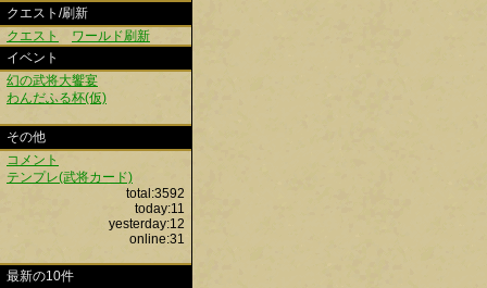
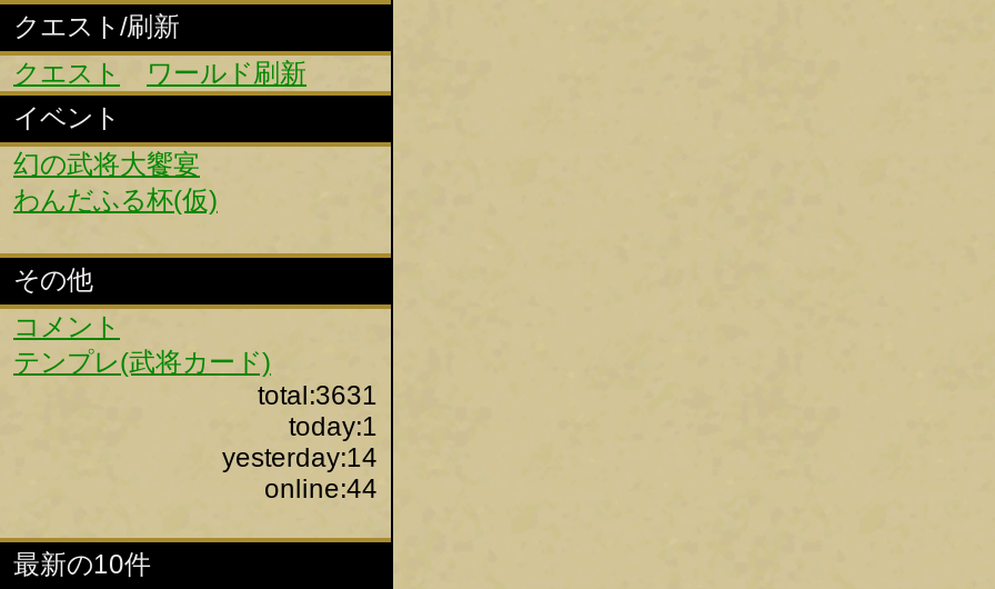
[109,186,185,247] total:3592 | today:11 | yesterday:12 | online:31 -> [222,380,378,505] total:3631 | today:1 | yesterday:14 | online:44

